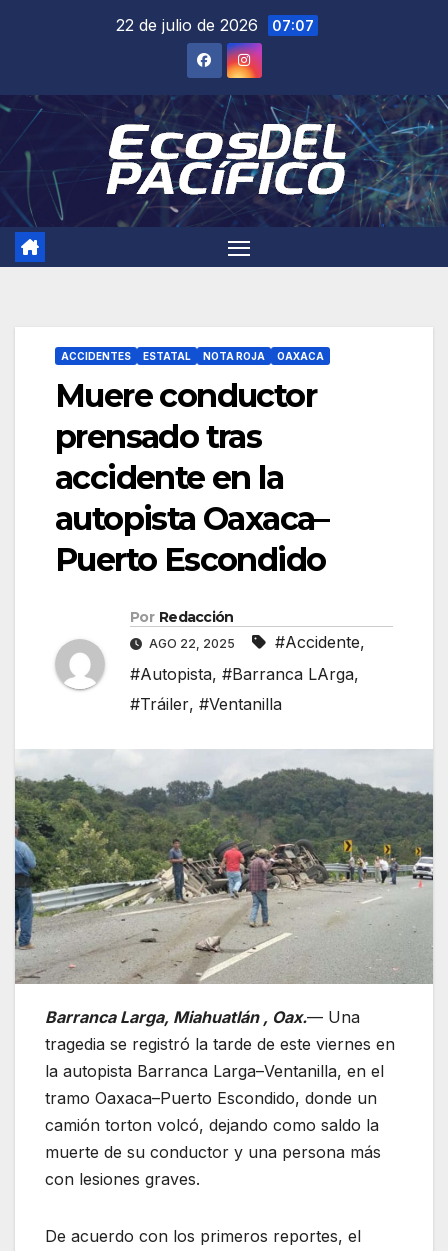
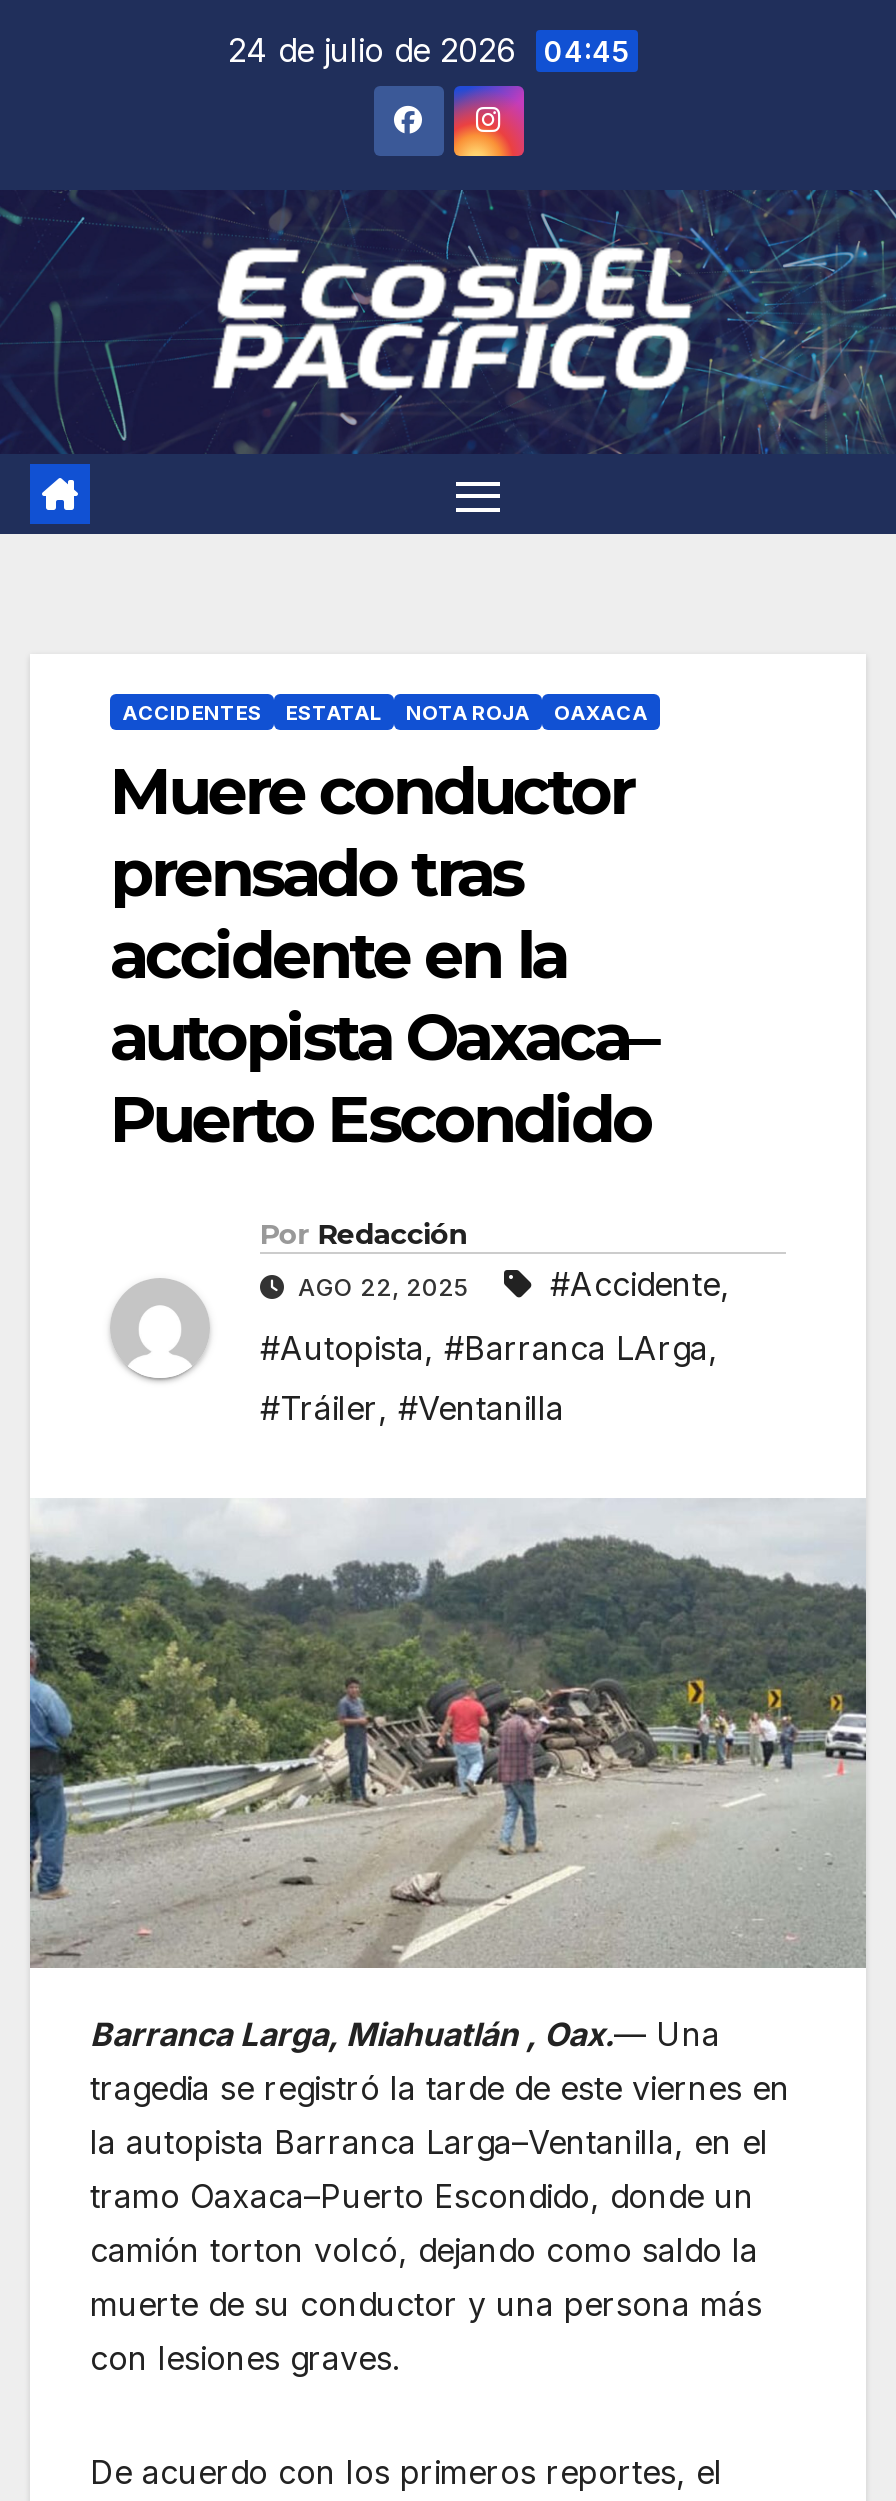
[115,15,313,35] 22 de julio de 2026 07:07 -> [228,30,630,70] 24 de julio de 2026 04:45

